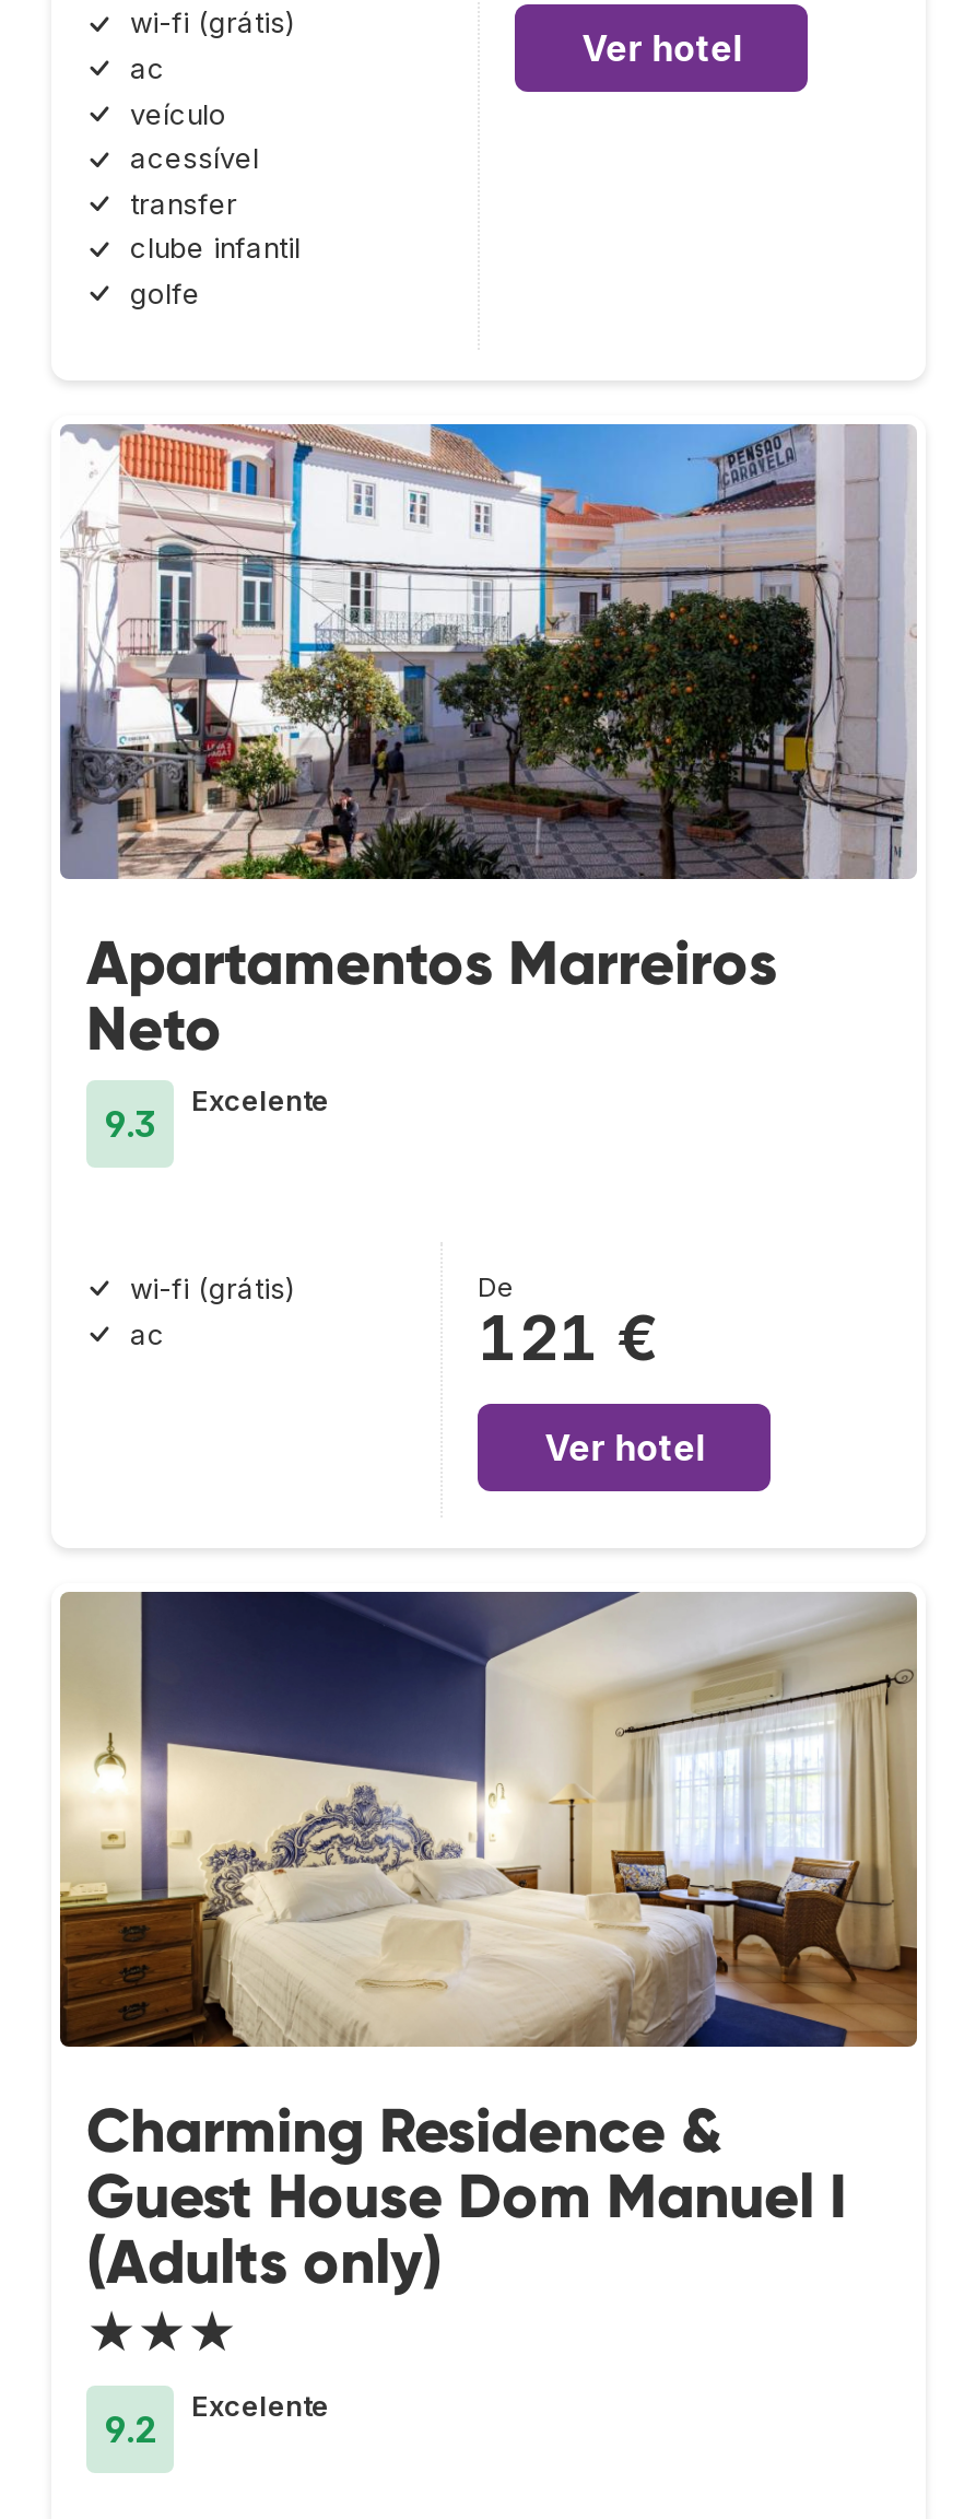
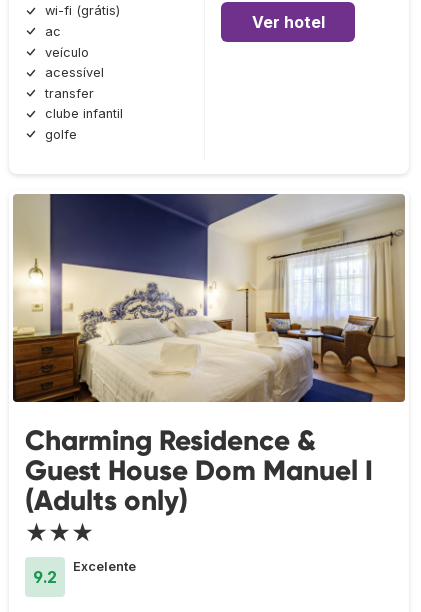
[58,422,917,1146] [image] | Apartamentos Marreiros | Neto | 9.3 -> none
[191,1085,329,1117] Excelente -> none
[130,1273,294,1350] wi-fi (grátis) | ac -> none
[478,1270,704,1469] De | 121 € | Ver hotel -> none

